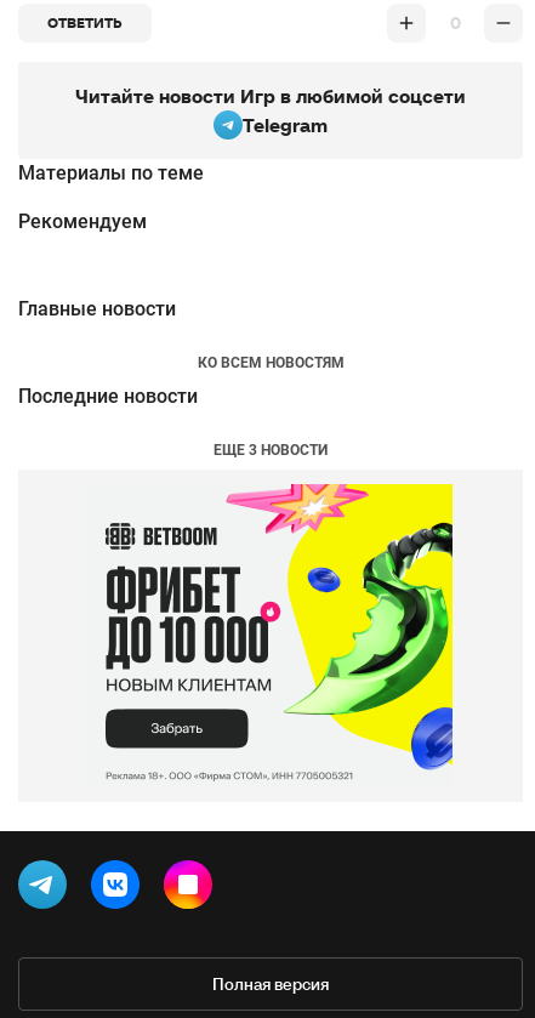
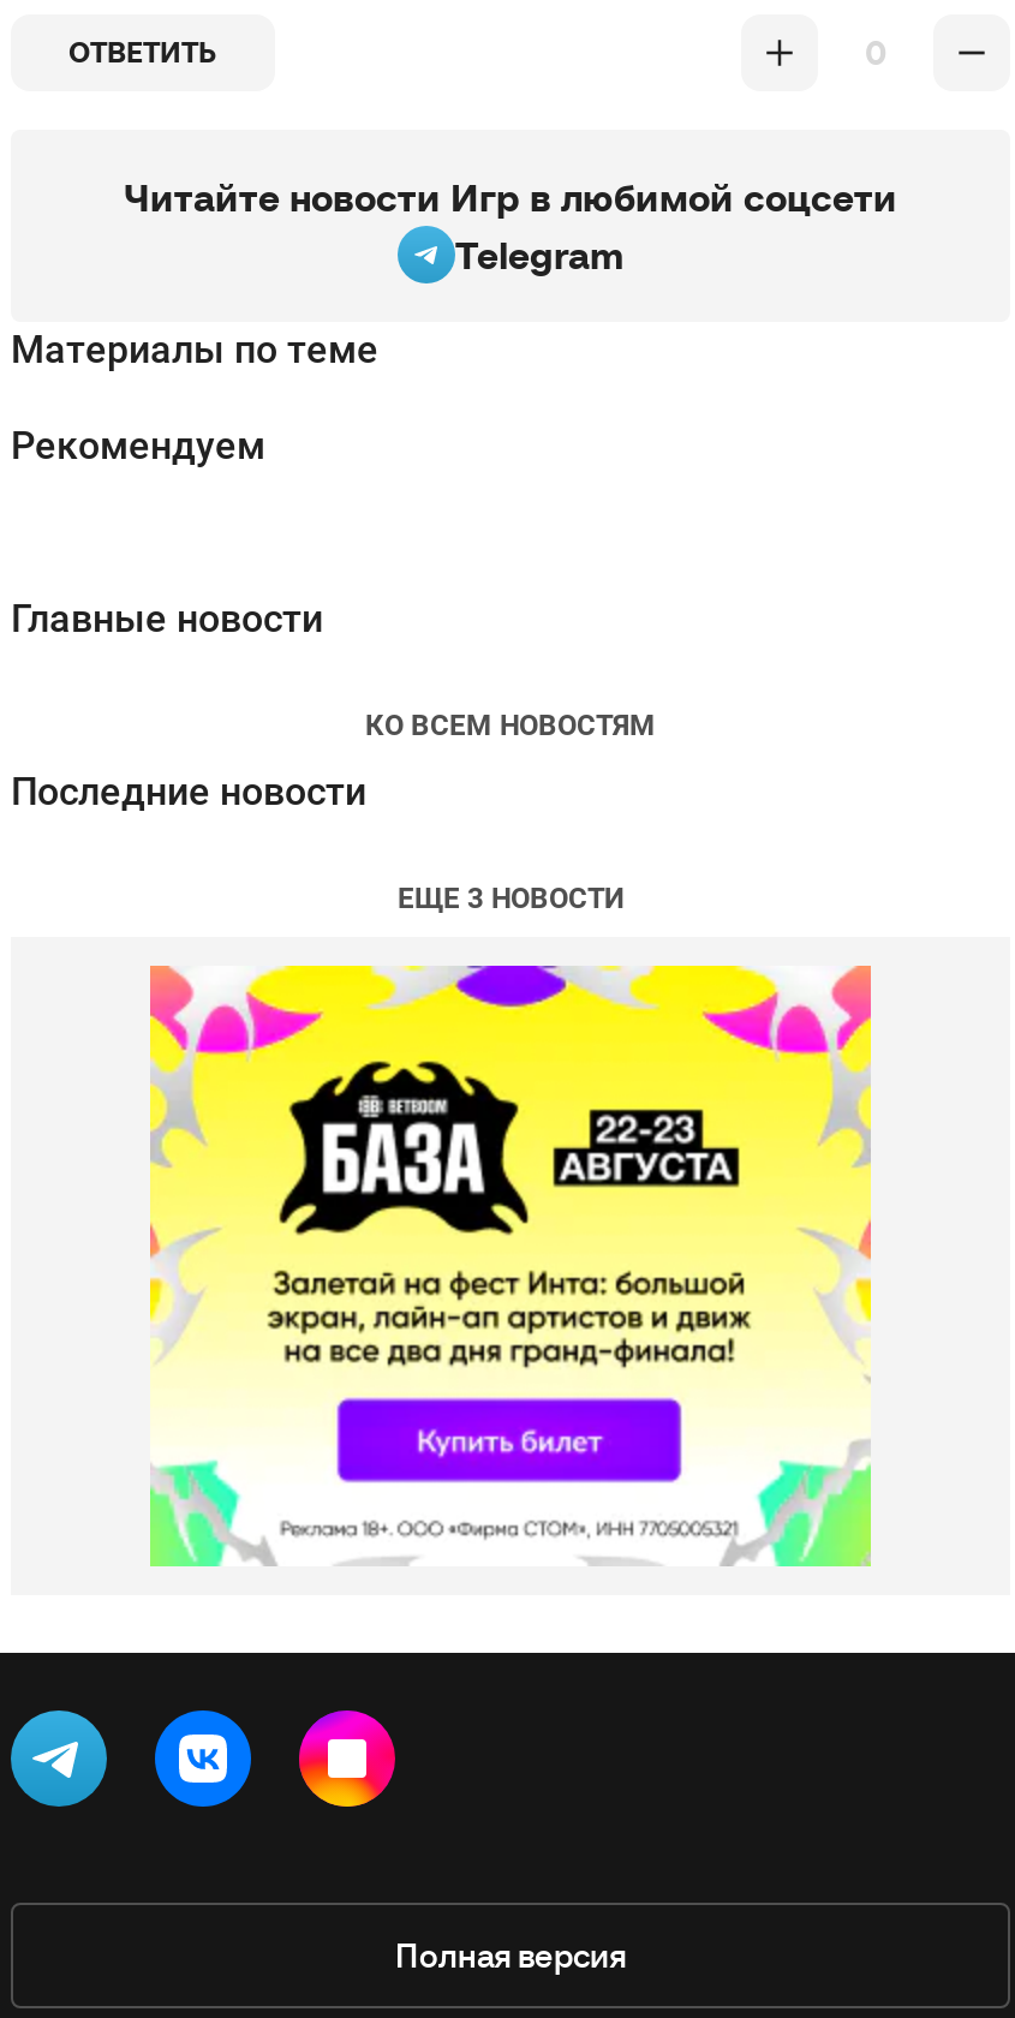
[89,483,454,787] [image] -> [148,963,873,1569] [image]

